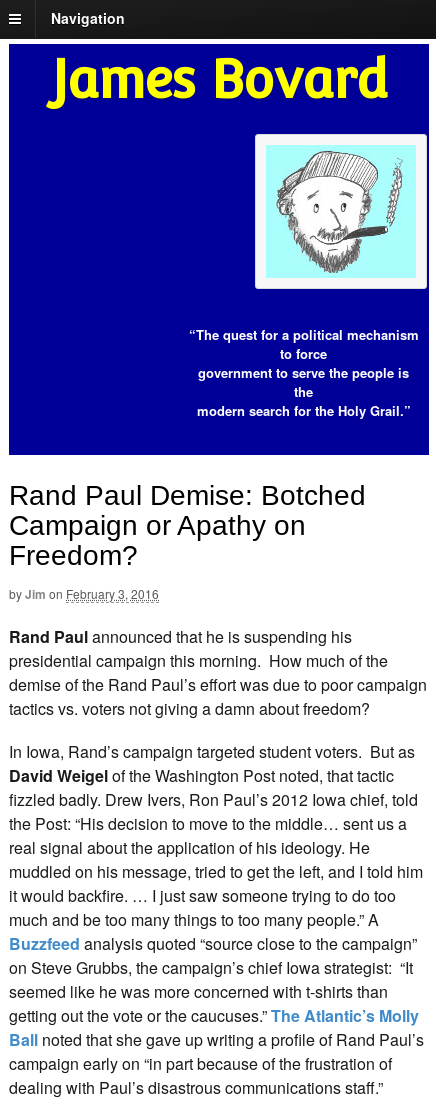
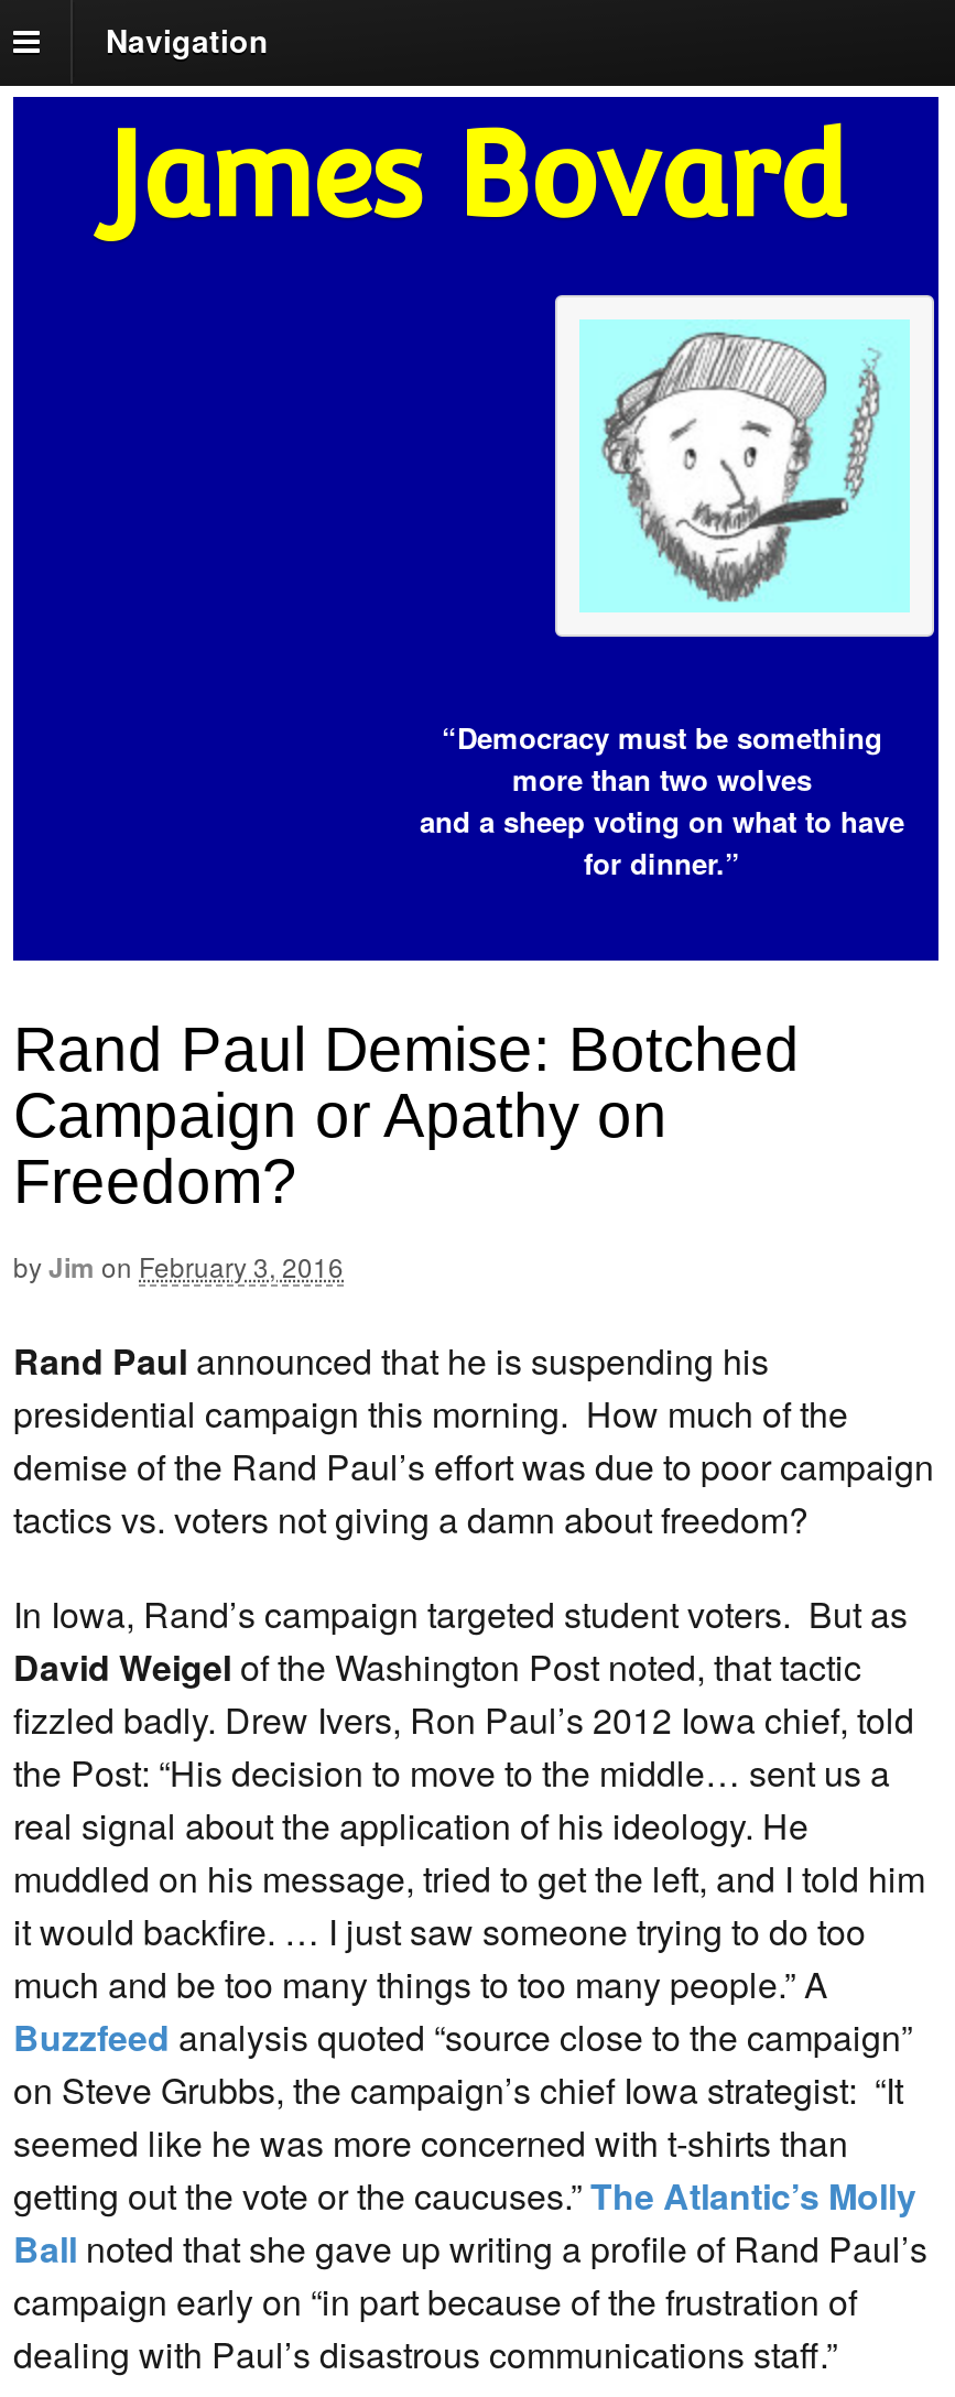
[188,325,418,420] “The quest for a political mechanism | to force | government to serve the people is | the | modern search for the Holy Grail.” -> [420,717,904,884] “Democracy must be something | more than two wolves | and a sheep voting on what to have | for dinner.”

